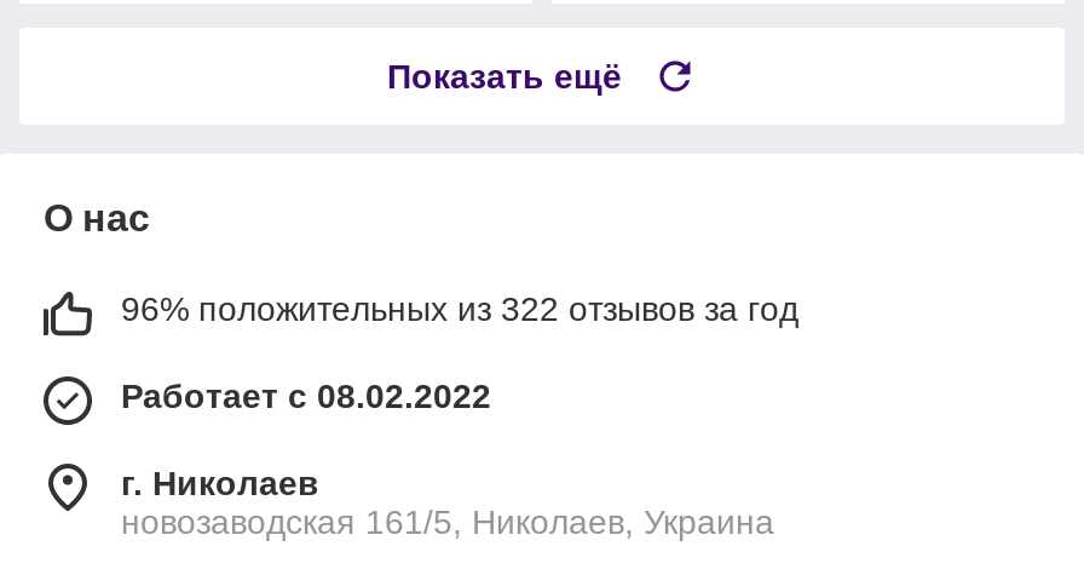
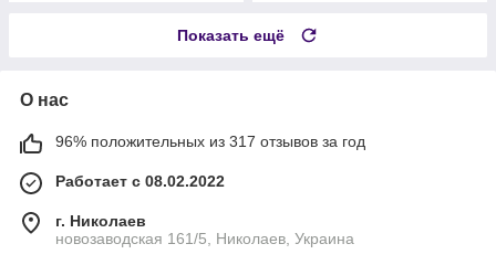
[121,289,798,328] 96% положительных из 322 отзывов за год -> [55,132,365,150] 96% положительных из 317 отзывов за год

